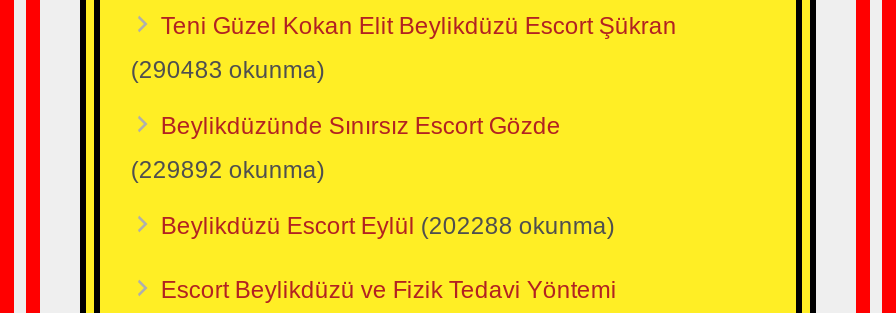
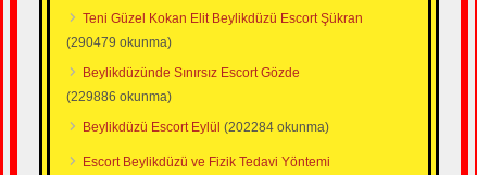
[131,57,325,85] (290483 okunma) -> [67,35,172,50] (290479 okunma)
[131,157,325,185] (229892 okunma) -> [67,89,172,105] (229886 okunma)
[161,213,615,241] Beylikdüzü Escort Eylül (202288 okunma) -> [83,120,330,135] Beylikdüzü Escort Eylül (202284 okunma)

